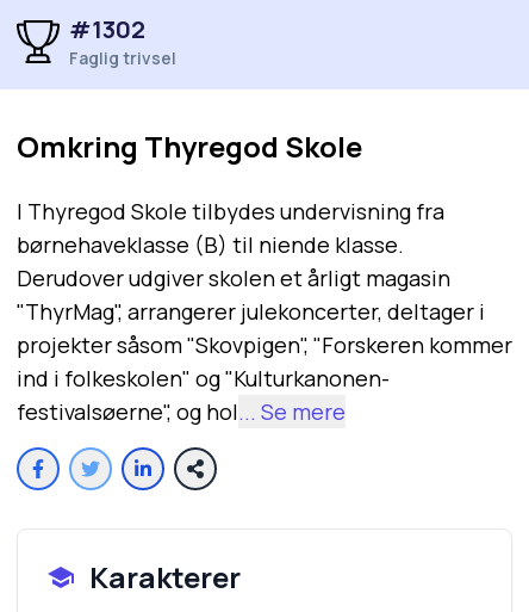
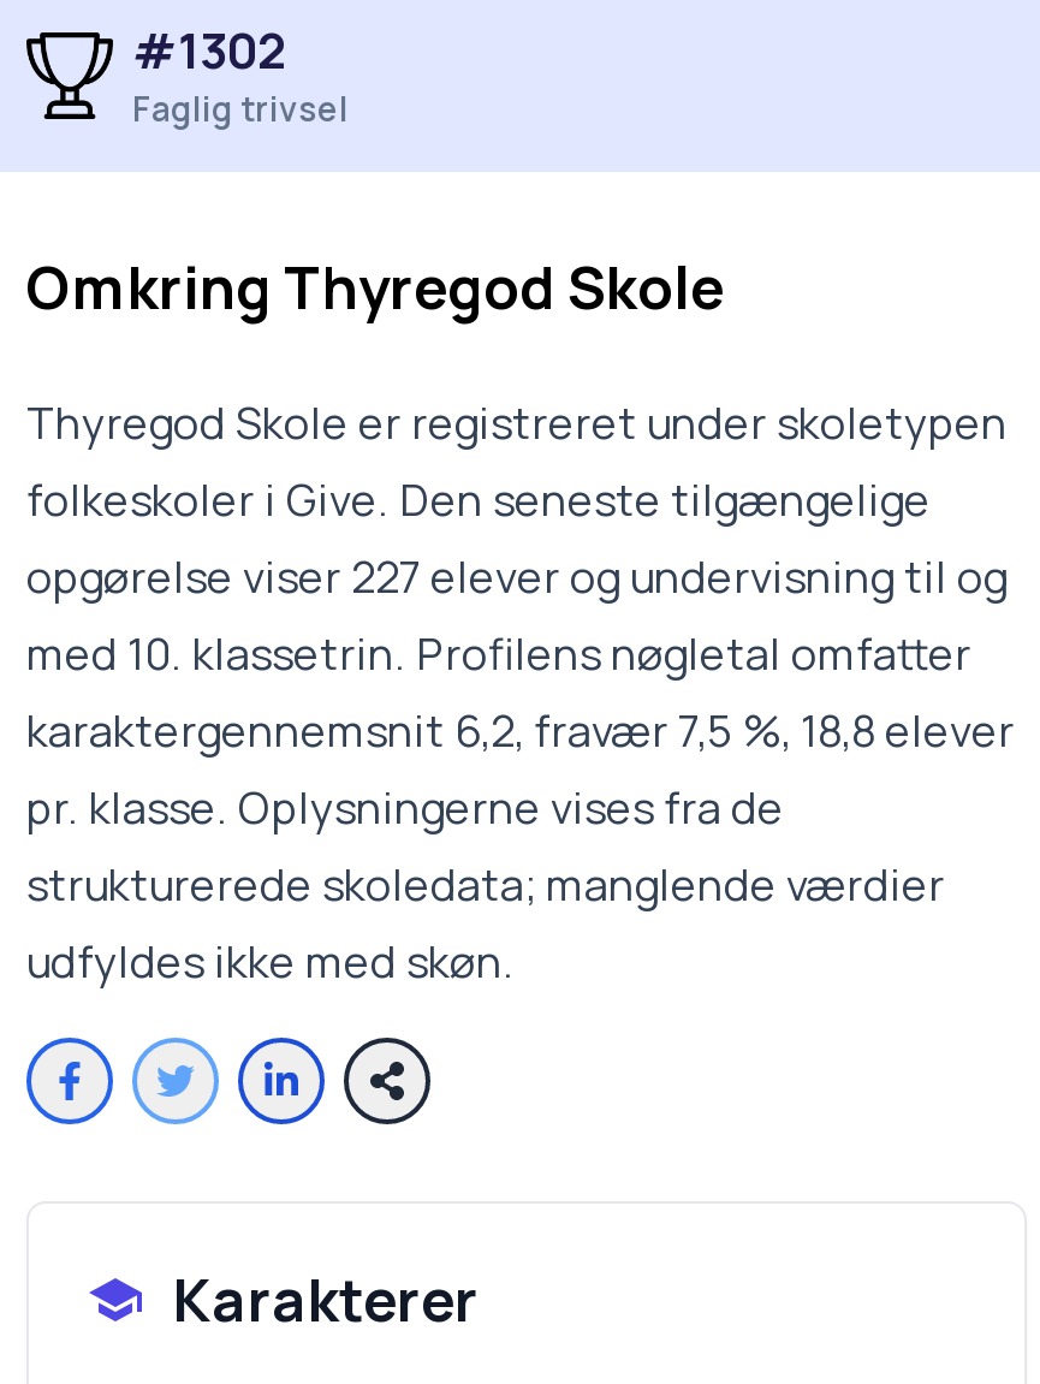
[17,197,512,426] I Thyregod Skole tilbydes undervisning fra | børnehaveklasse (B) til niende klasse. | Derudover udgiver skolen et årligt magasin | "ThyrMag", arrangerer julekoncerter, deltager i | projekter såsom "Skovpigen", "Forskeren kommer | ind i folkeskolen" og "Kulturkanonen- | festivalsøerne", og hol... Se mere -> [26,393,1015,990] Thyregod Skole er registreret under skoletypen | folkeskoler i Give. Den seneste tilgængelige | opgørelse viser 227 elever og undervisning til og | med 10. klassetrin. Profilens nøgletal omfatter | karaktergennemsnit 6,2, fravær 7,5 %, 18,8 elever | pr. klasse. Oplysningerne vises fra de | strukturerede skoledata; manglende værdier | udfyldes ikke med skøn.

